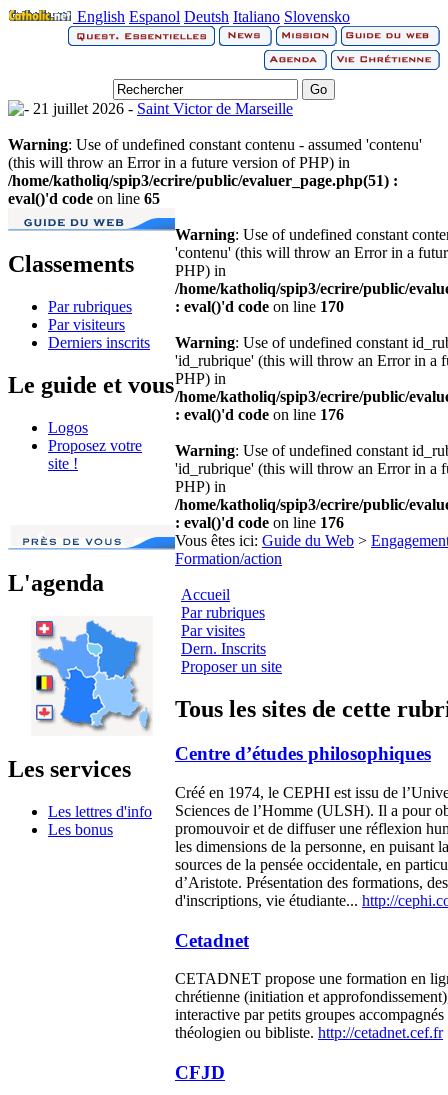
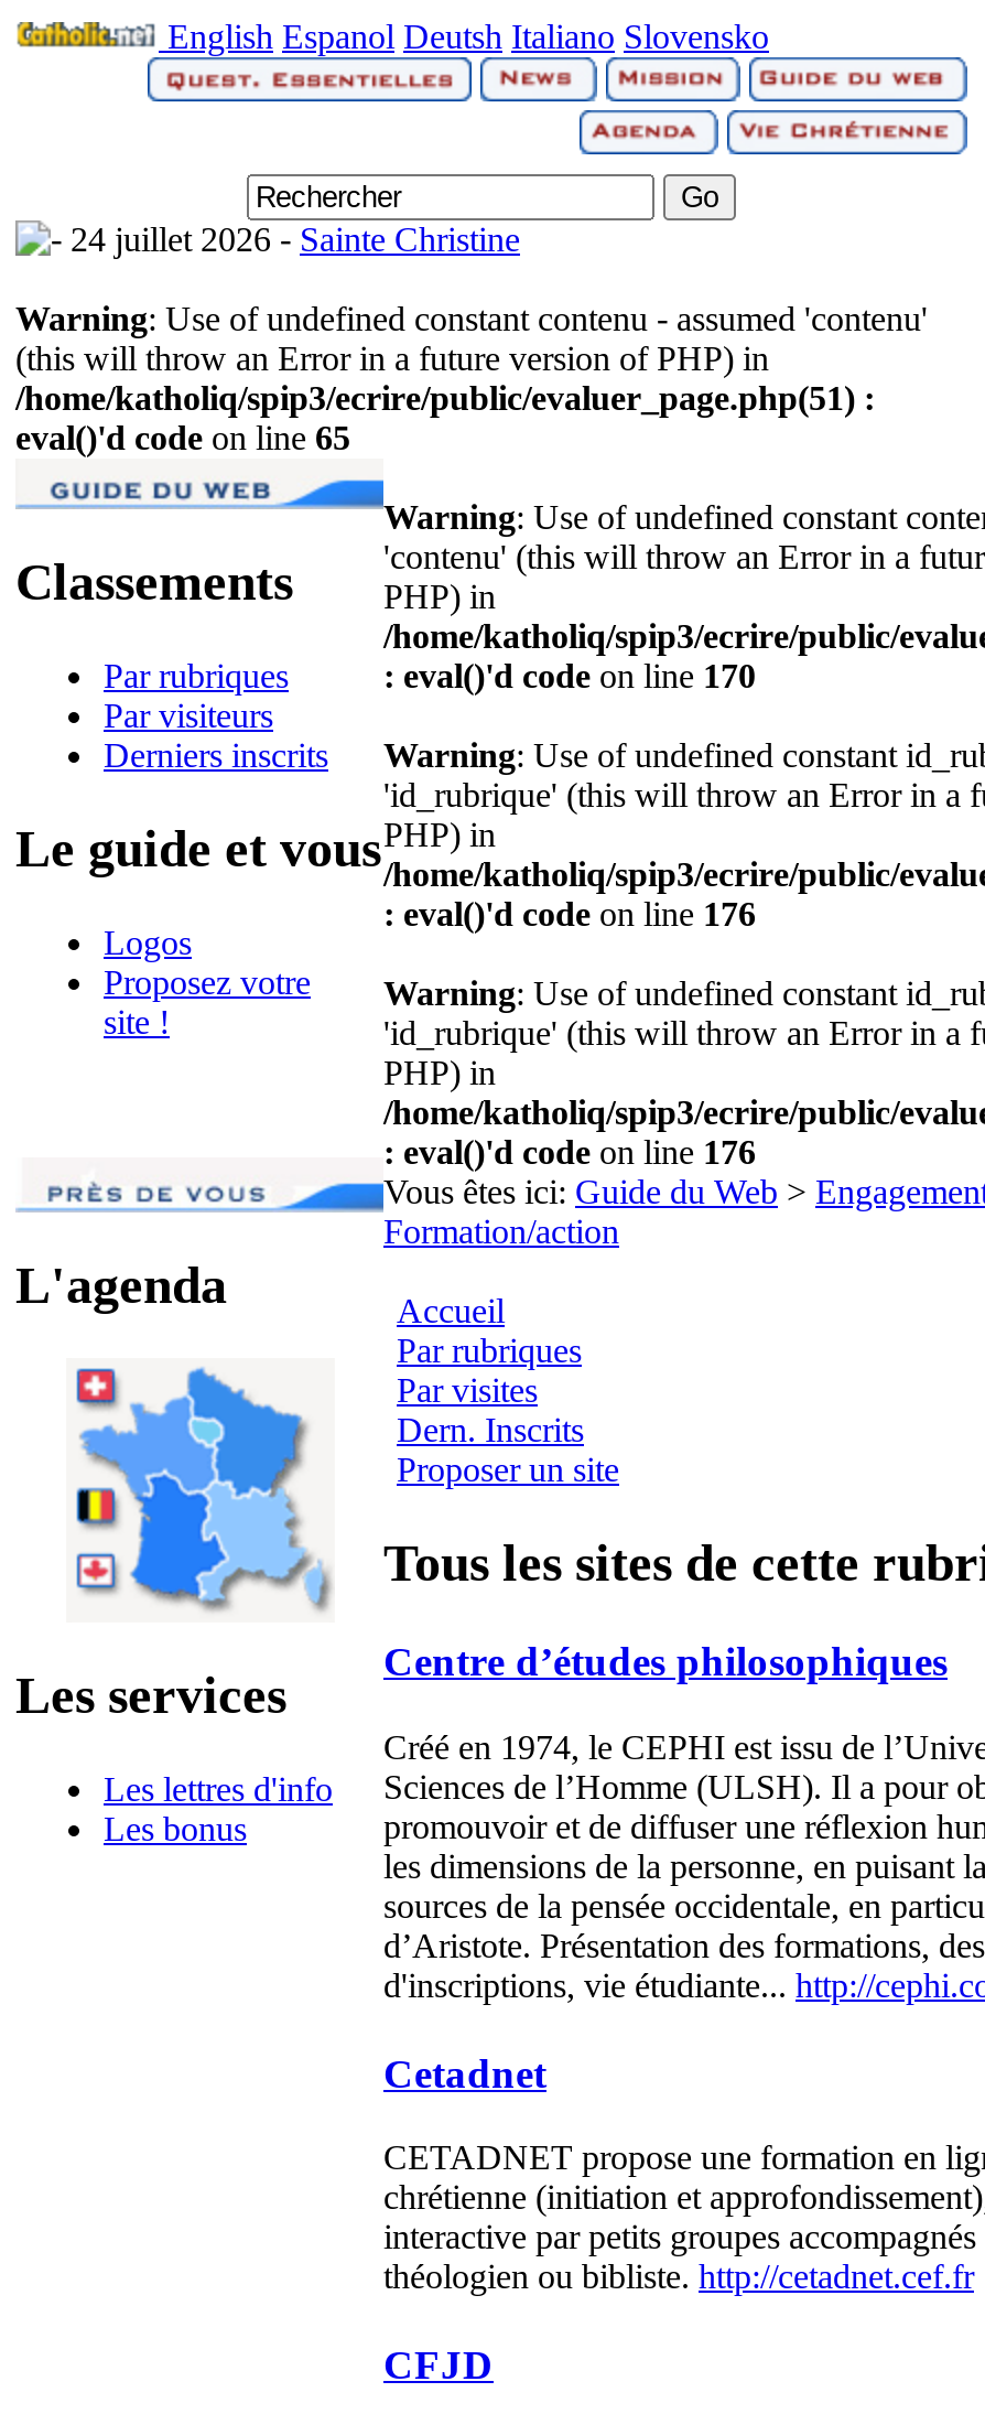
[29,100,293,117] 21 juillet 2026 -Saint Victor de Marseille -> [62,220,520,258] 24 juillet 2026 -Sainte Christine

